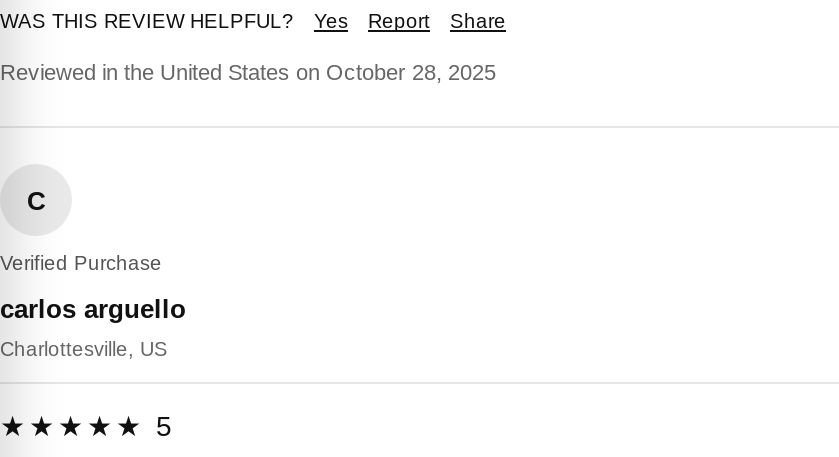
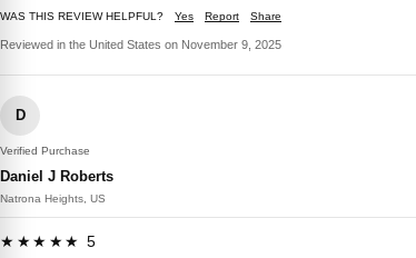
[0,60,496,84] Reviewed in the United States on October 28, 2025 -> [0,37,281,51] Reviewed in the United States on November 9, 2025
[27,185,45,215] C -> [15,107,25,124] D
[0,294,186,324] carlos arguello -> [0,167,113,184] Daniel J Roberts
[0,338,168,360] Charlottesville, US -> [0,192,106,204] Natrona Heights, US

